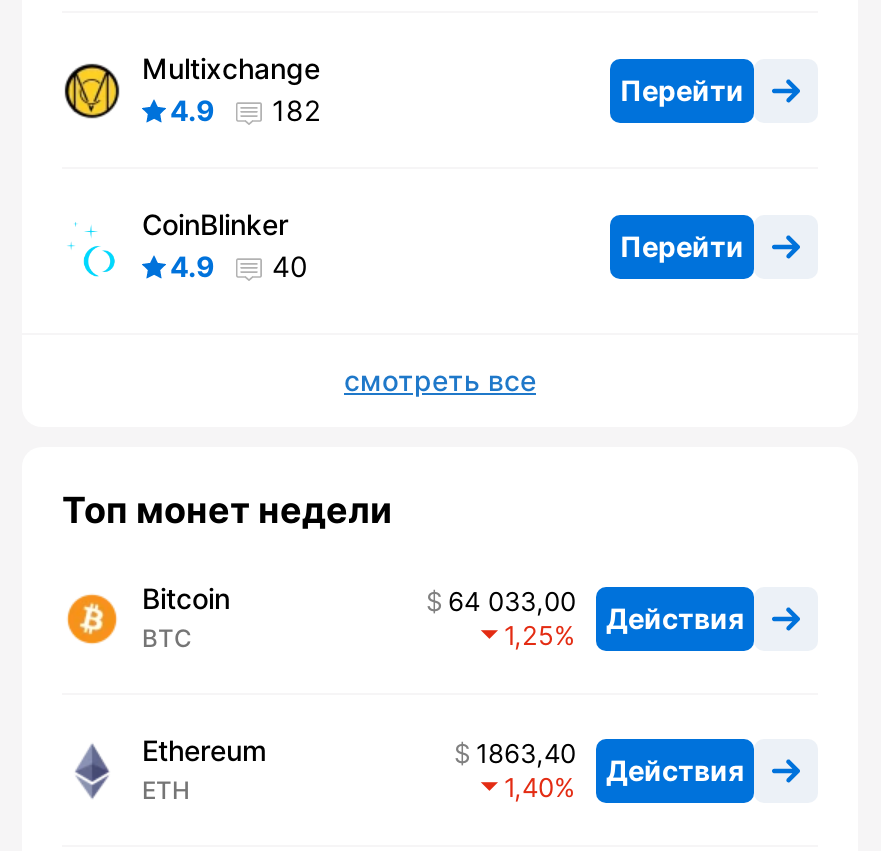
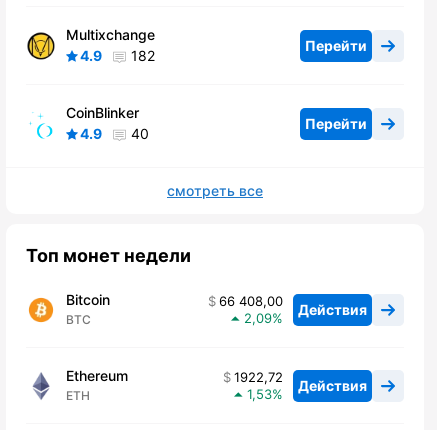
[448,586,744,635] 64 033,00 Действия -> [219,293,367,318] 66 408,00 Действия
[504,620,554,652] 1,25 -> [244,310,272,326] 2,09
[476,738,744,787] 1863,40 Действия -> [234,369,367,394] 1922,72 Действия
[504,772,554,804] 1,40 -> [247,386,272,402] 1,53

